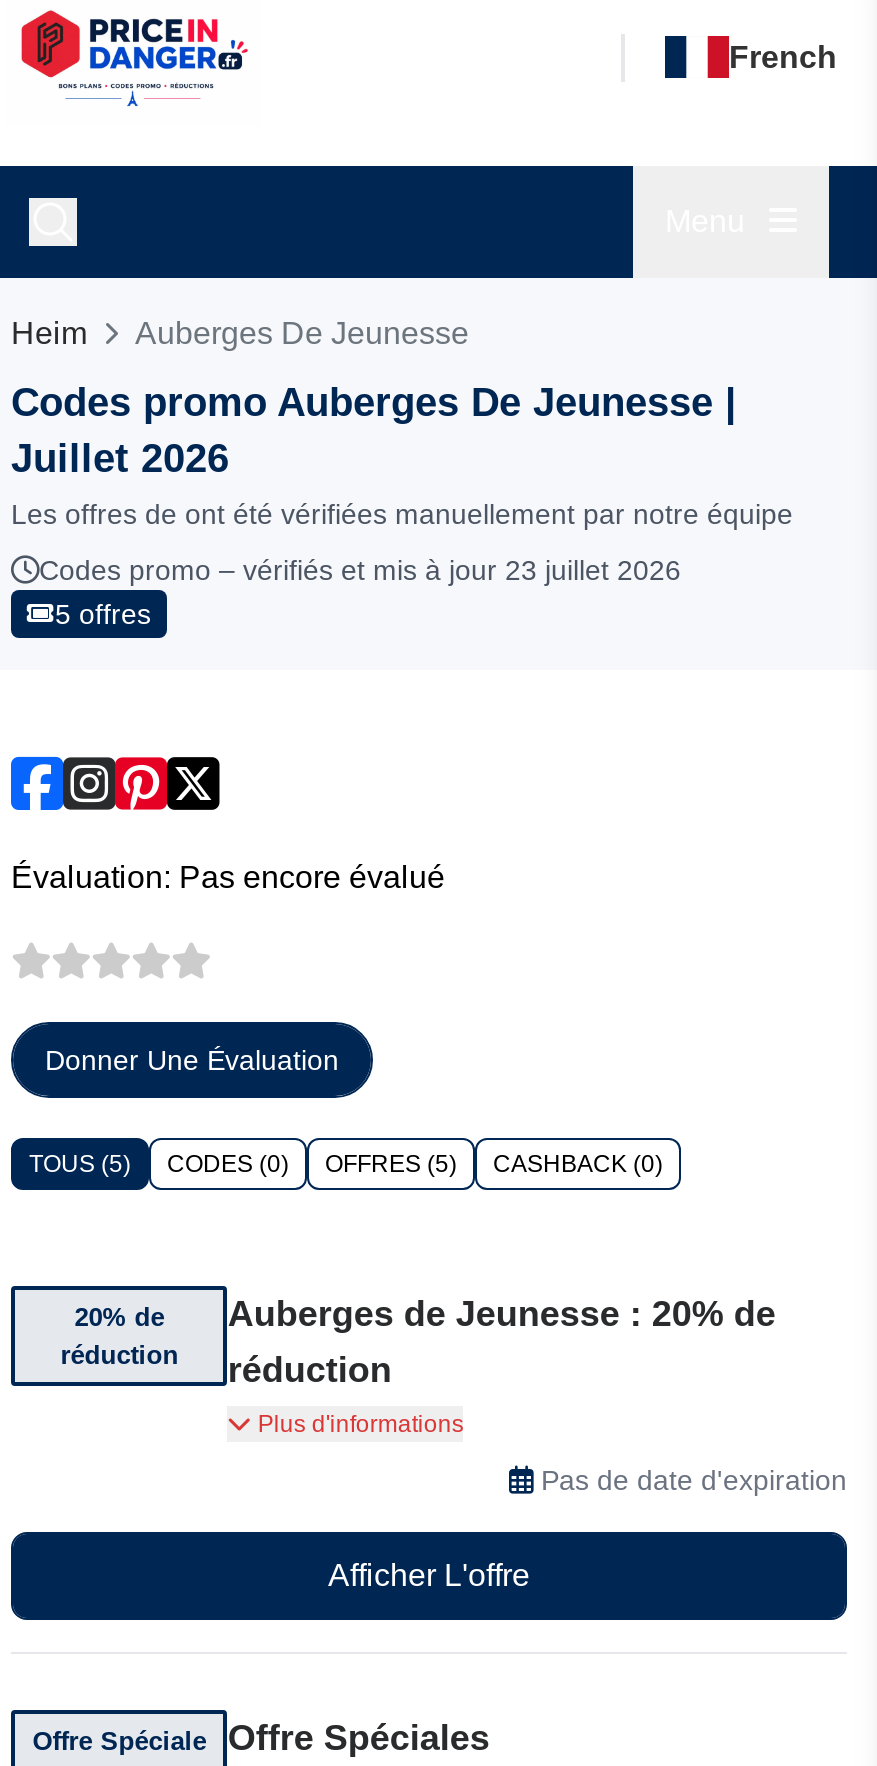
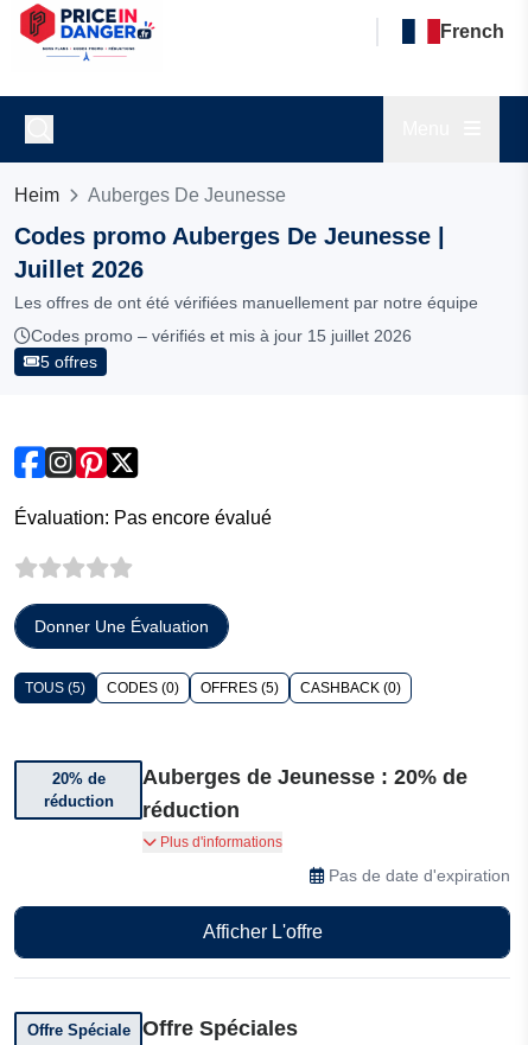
[39,554,681,586] Codes promo – vérifiés et mis à jour 23 juillet 2026 -> [31,326,412,345] Codes promo – vérifiés et mis à jour 15 juillet 2026

